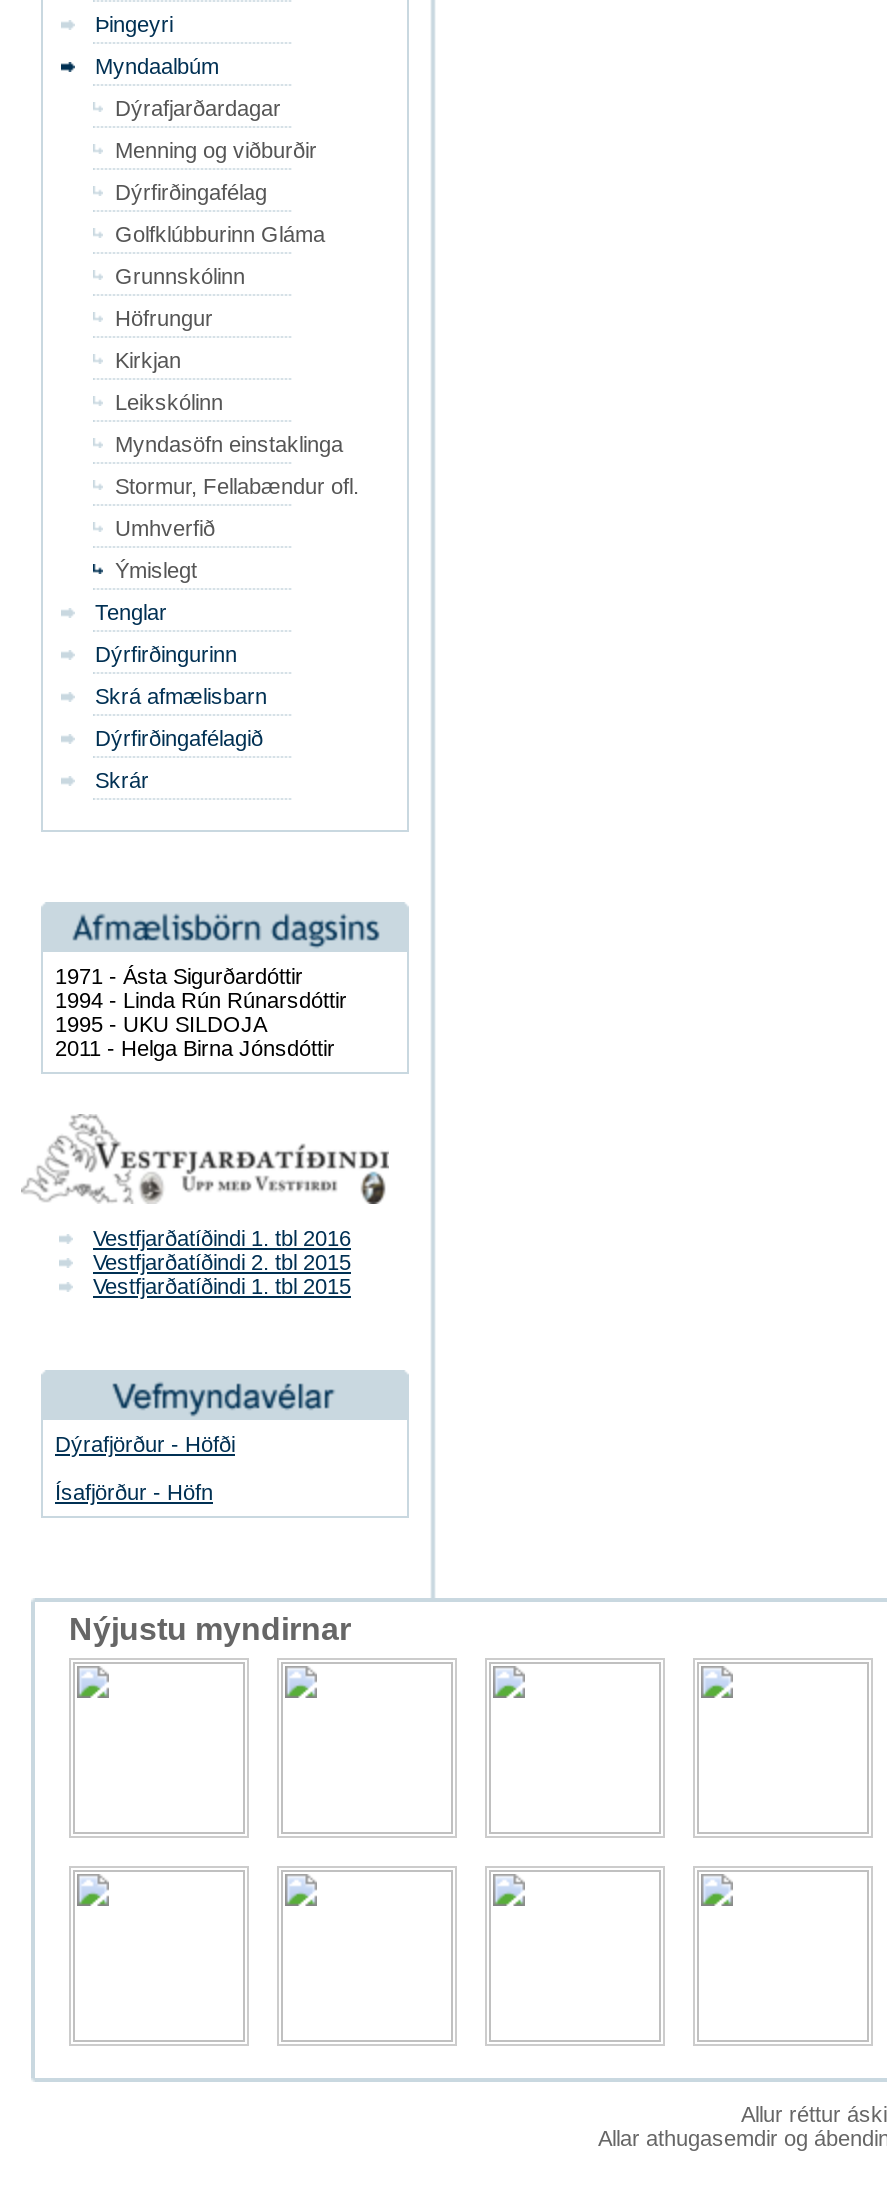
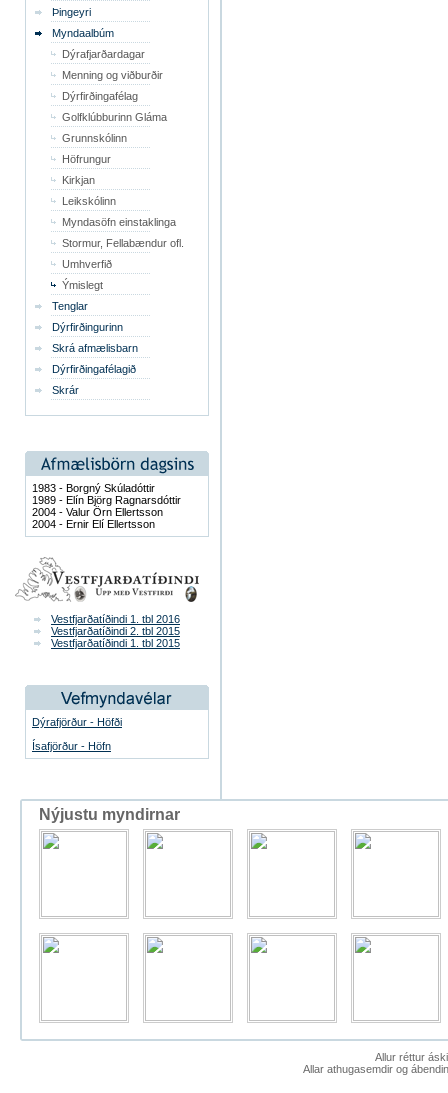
[55,964,347,1060] 1971 - Ásta Sigurðardóttir | 1994 - Linda Rún Rúnarsdóttir | 1995 - UKU SILDOJA | 2011 - Helga Birna Jónsdóttir -> [32,482,181,530] 1983 - Borgný Skúladóttir | 1989 - Elín Björg Ragnarsdóttir | 2004 - Valur Örn Ellertsson | 2004 - Ernir Elí Ellertsson

